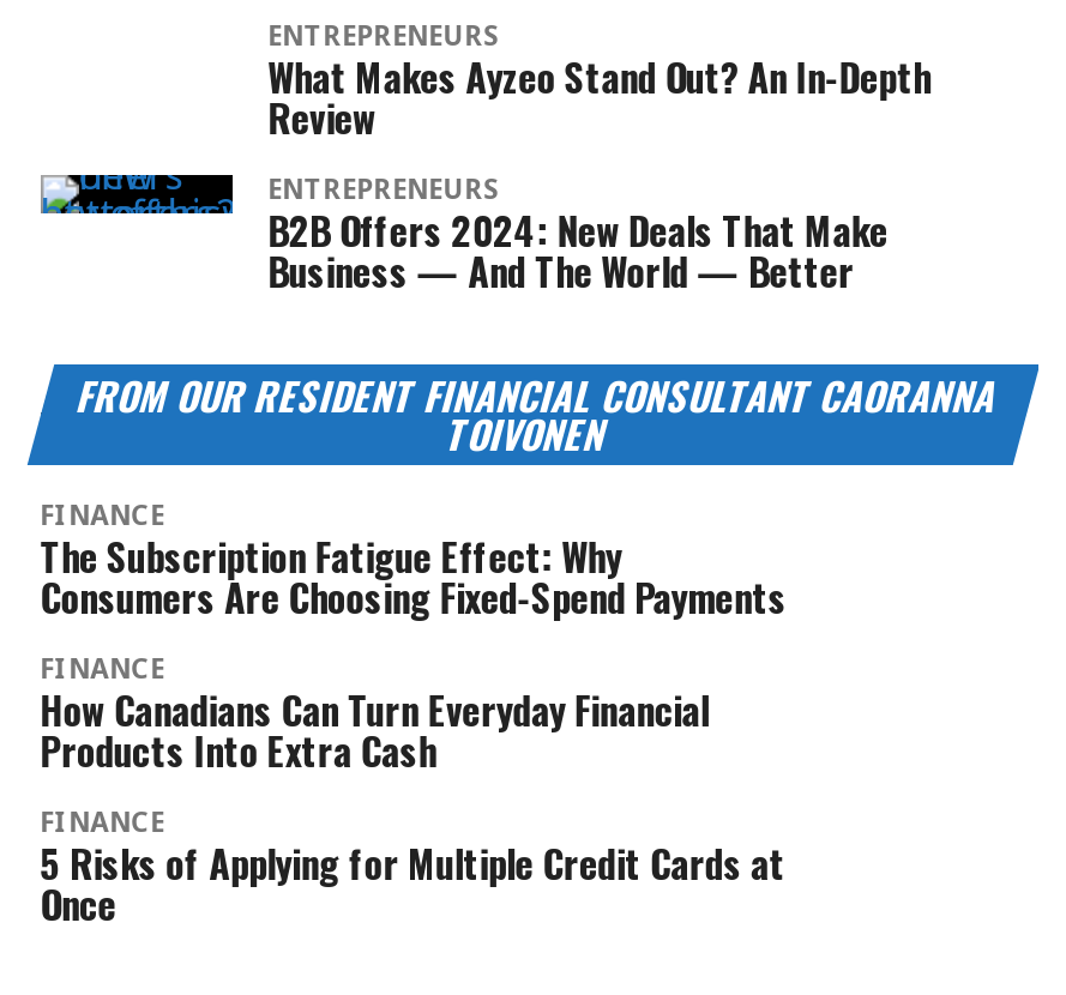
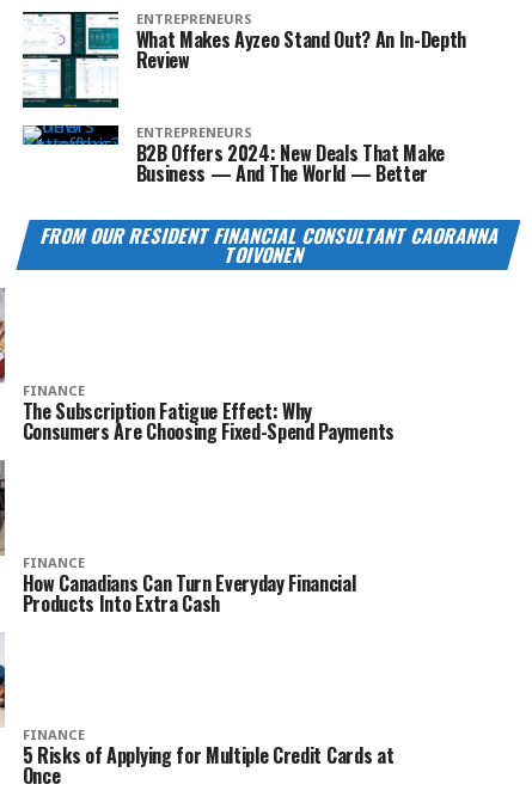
none -> [22,11,120,109] [image]

